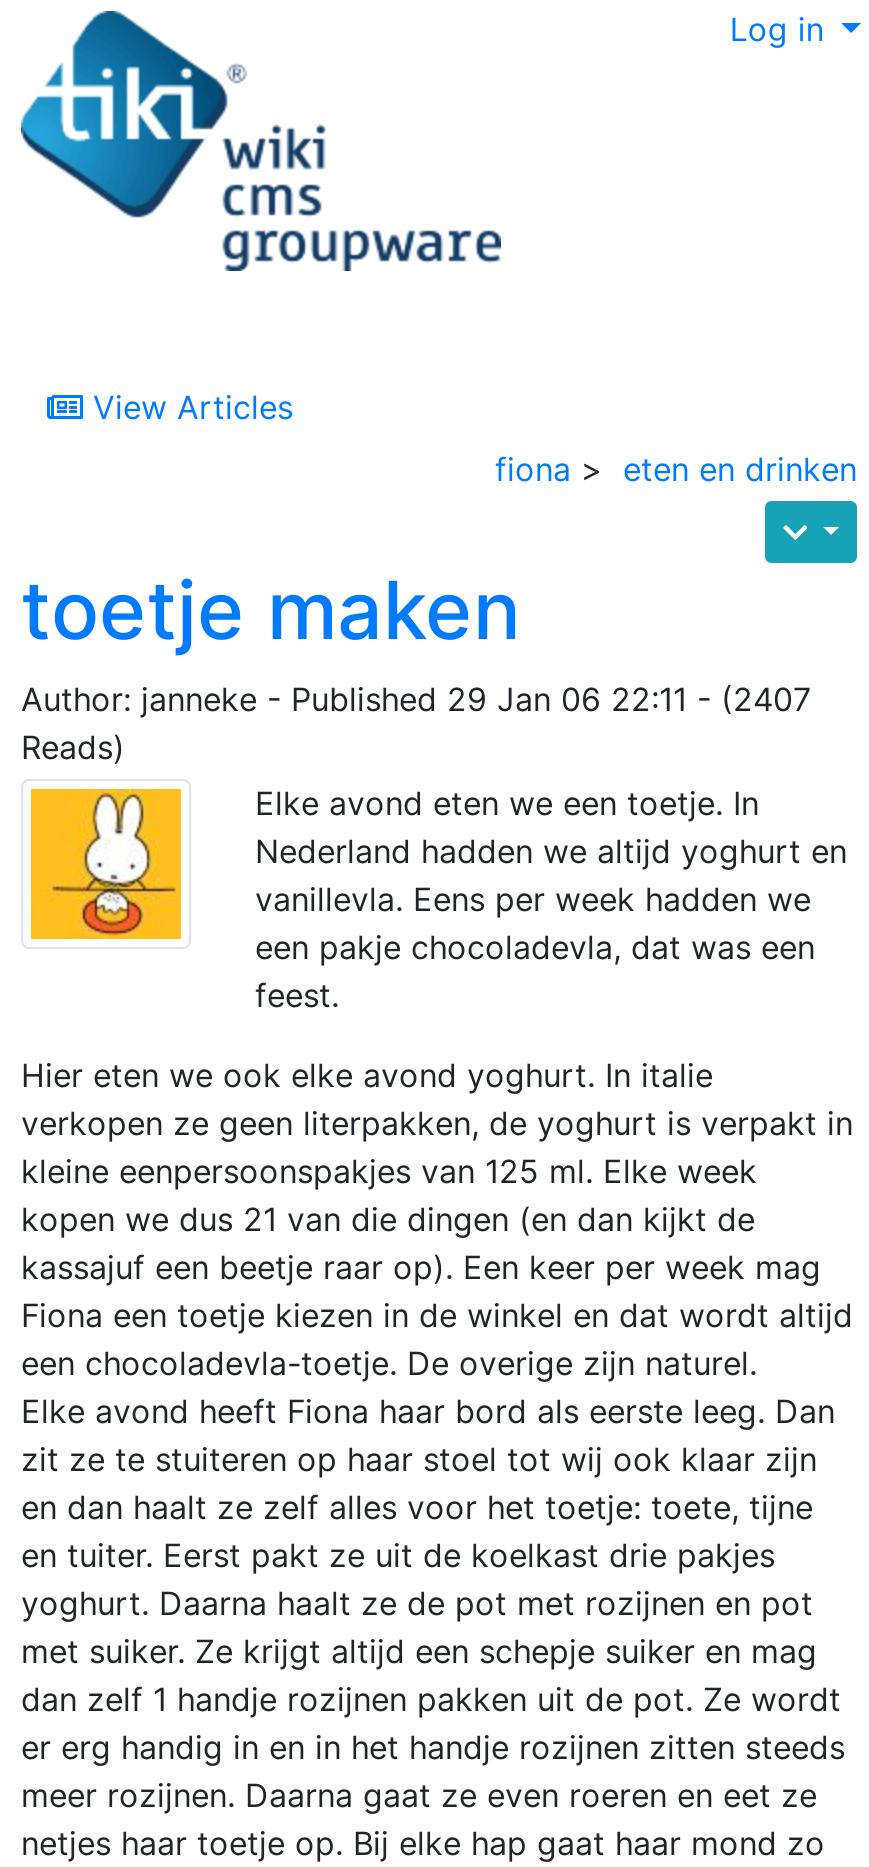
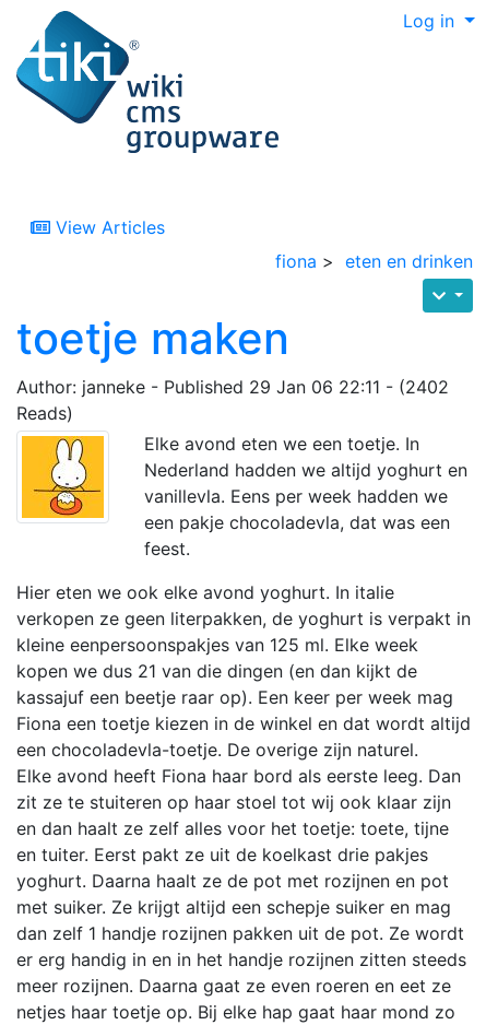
[21,678,811,718] Author: janneke - Published 29 Jan 06 22:11 - (2407 -> [16,375,449,397] Author: janneke - Published 29 Jan 06 22:11 - (2402

